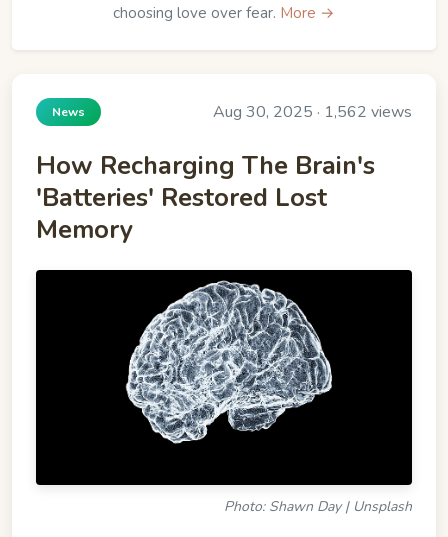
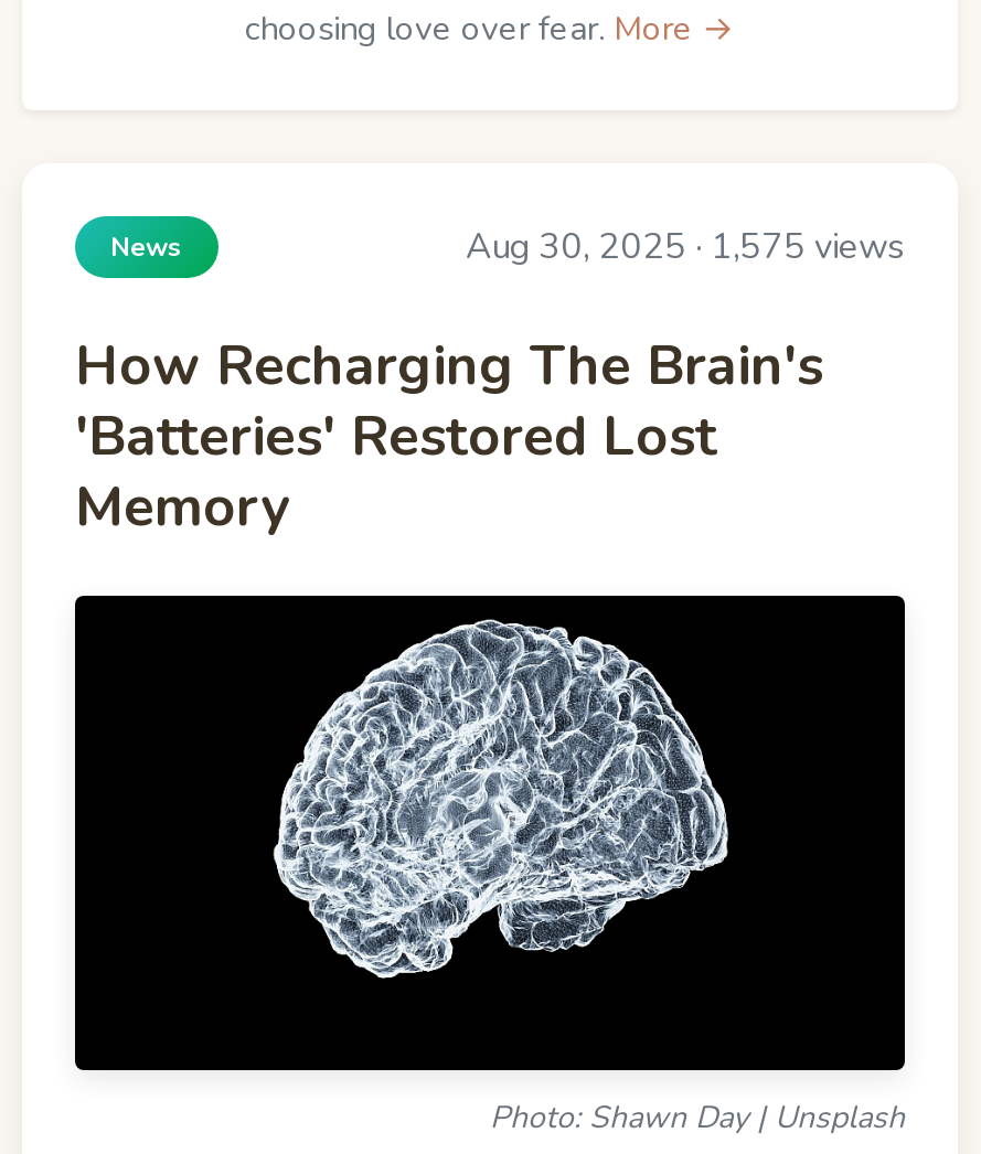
[213,100,412,122] Aug 30, 2025 · 1,562 views -> [466,222,905,270] Aug 30, 2025 · 1,575 views

